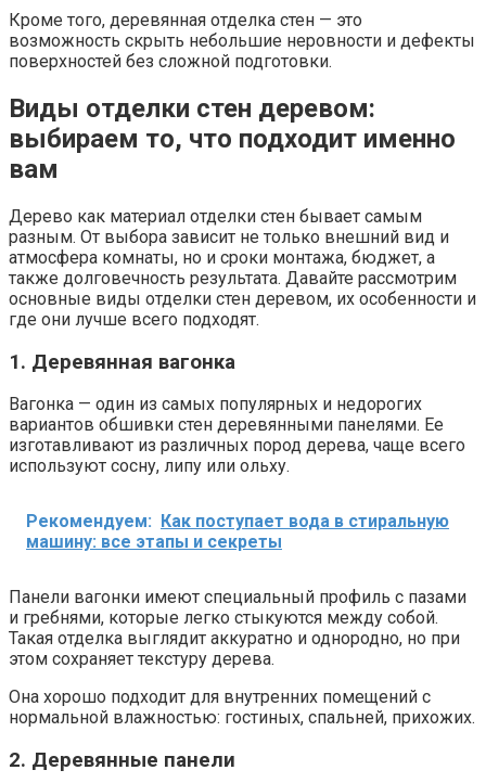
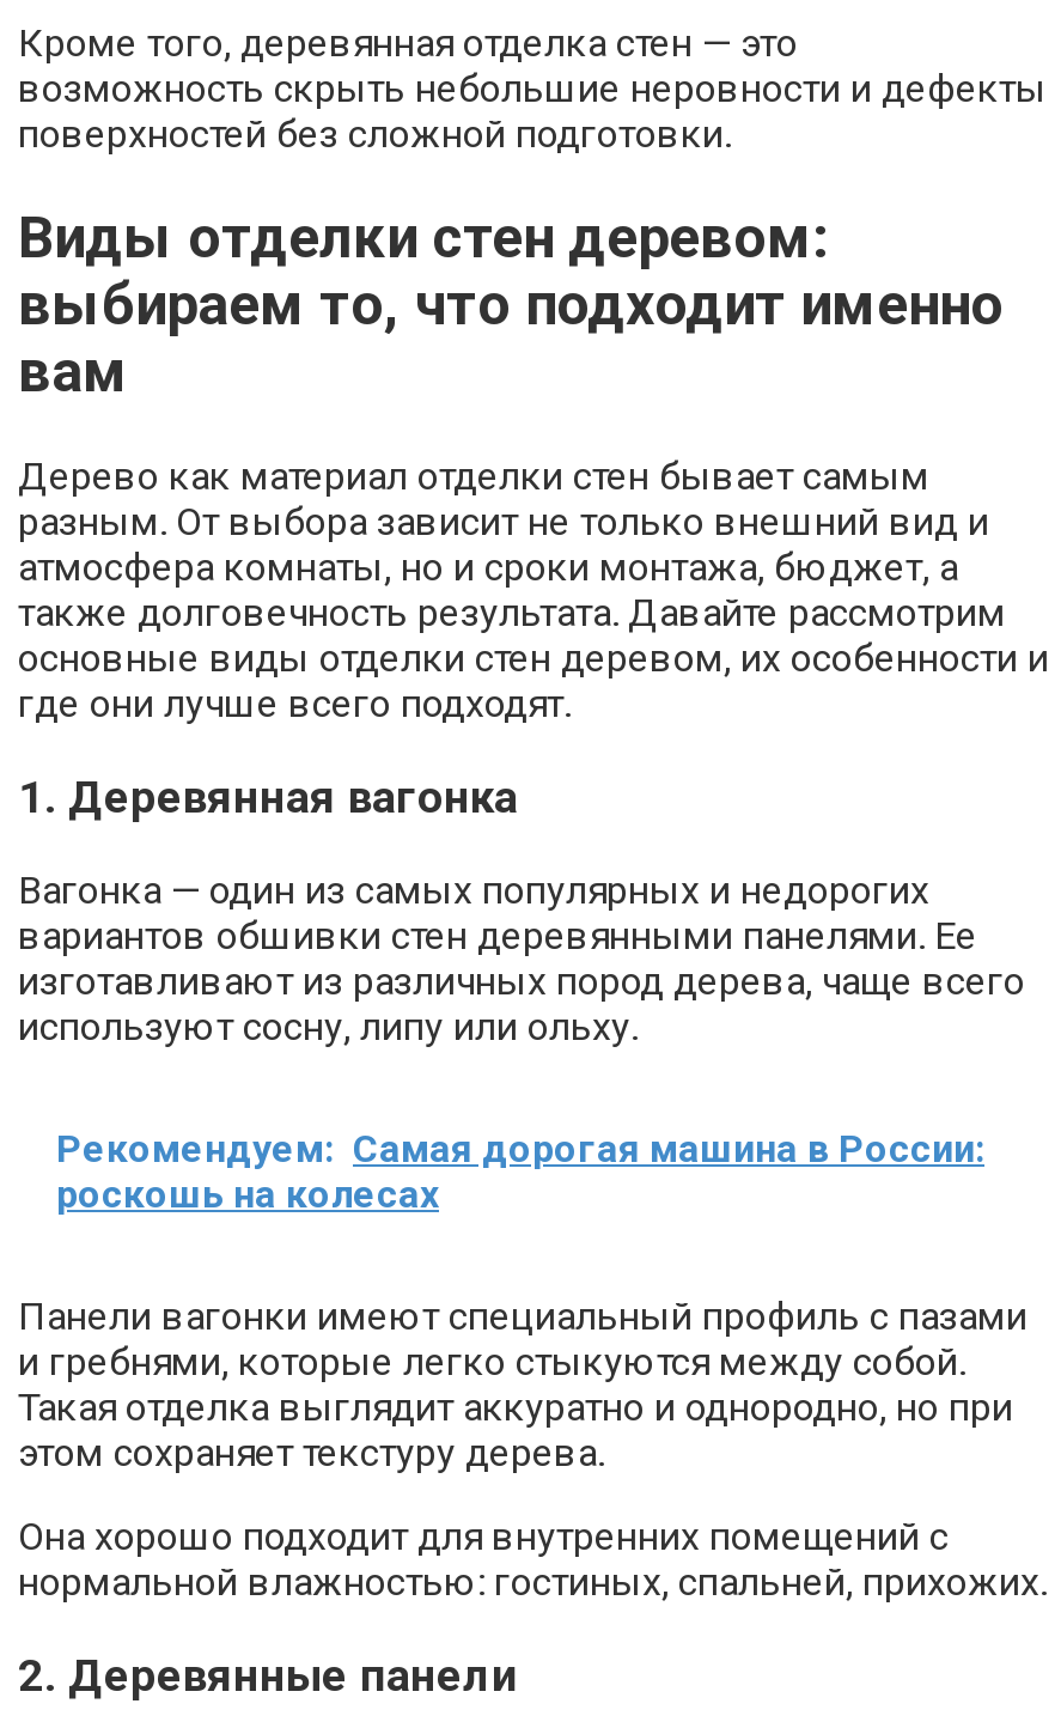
[26,511,449,552] Рекомендуем: Как поступает вода в стиральную | машину: все этапы и секреты -> [56,1127,984,1218] Рекомендуем: Самая дорогая машина в России: | роскошь на колесах

